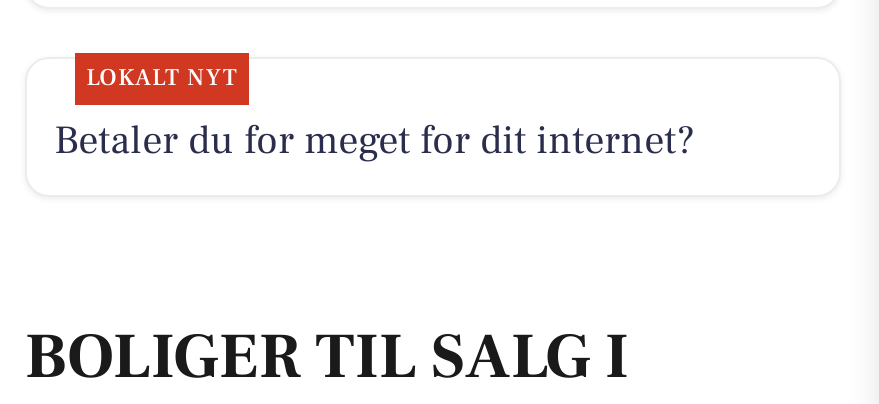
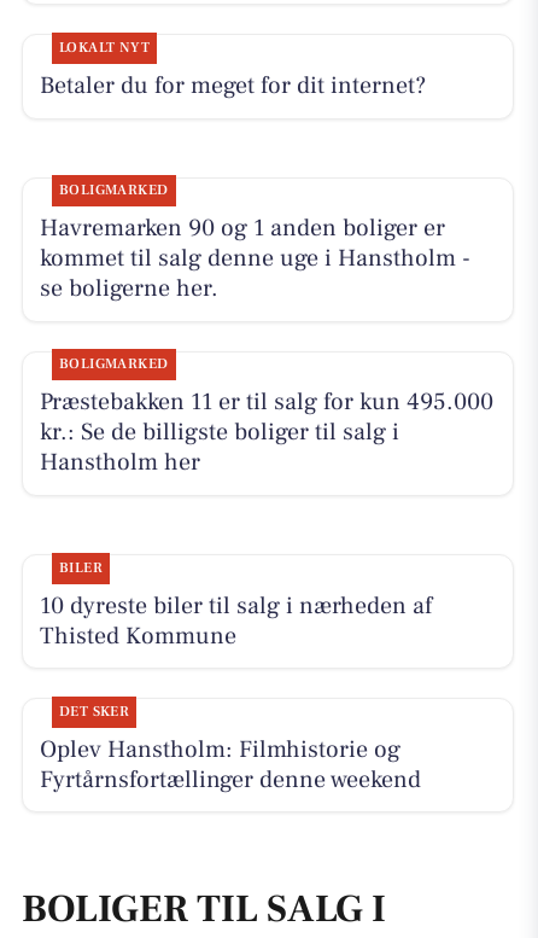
none -> [39,181,493,479] BOLIGMARKED | Havremarken 90 og 1 anden boliger er | kommet til salg denne uge i Hanstholm - | se boligerne her. | BOLIGMARKED | Præstebakken 11 er til salg for kun 495.000 | kr.: Se de billigste boliger til salg i | Hanstholm her
none -> [39,558,431,795] BILER | 10 dyreste biler til salg i nærheden af | Thisted Kommune | DET SKER | Oplev Hanstholm: Filmhistorie og | Fyrtårnsfortællinger denne weekend

